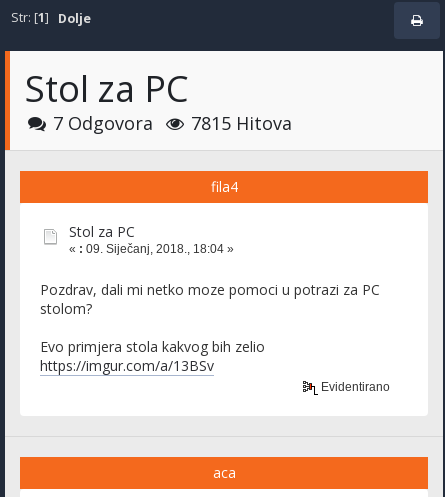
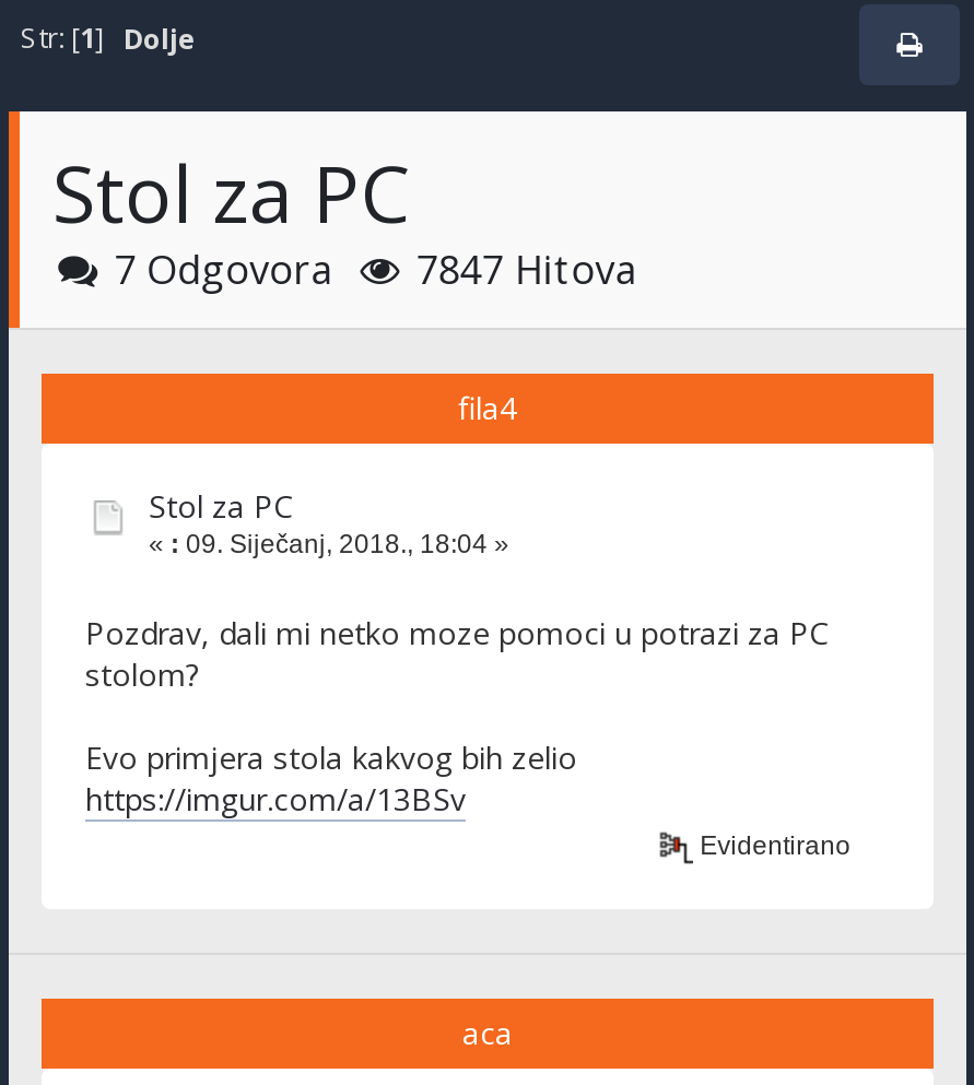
[53,111,292,135] 7 Odgovora 7815 Hitova -> [114,243,637,295] 7 Odgovora 7847 Hitova

